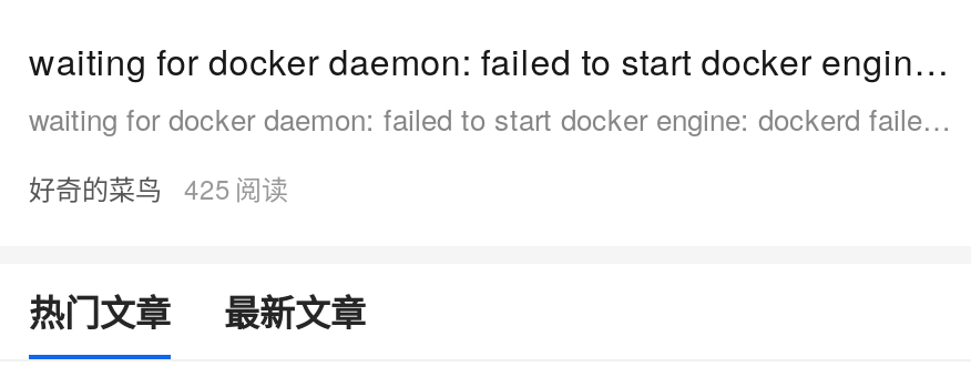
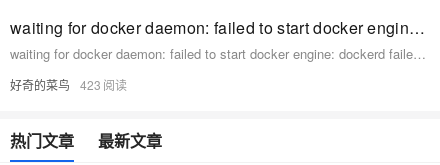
[29,169,231,206] 好奇的菜鸟 425 -> [10,76,101,93] 好奇的菜鸟 423

